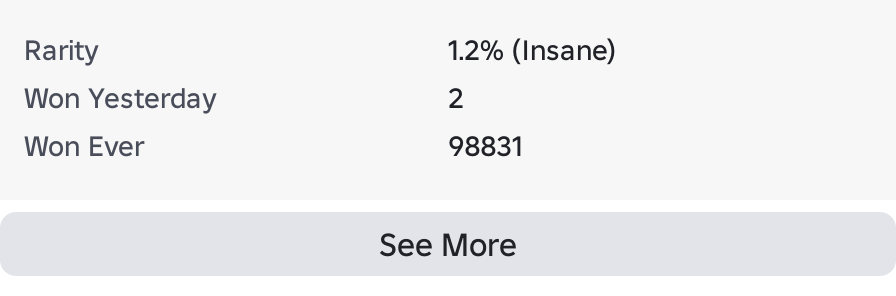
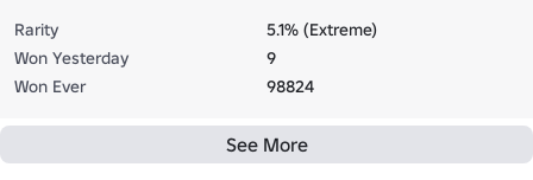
[448,31,616,67] 1.2% (Insane) -> [266,18,377,40] 5.1% (Extreme)
[448,79,464,115] 2 -> [266,47,276,68] 9
[448,127,522,163] 98831 -> [266,75,314,97] 98824

